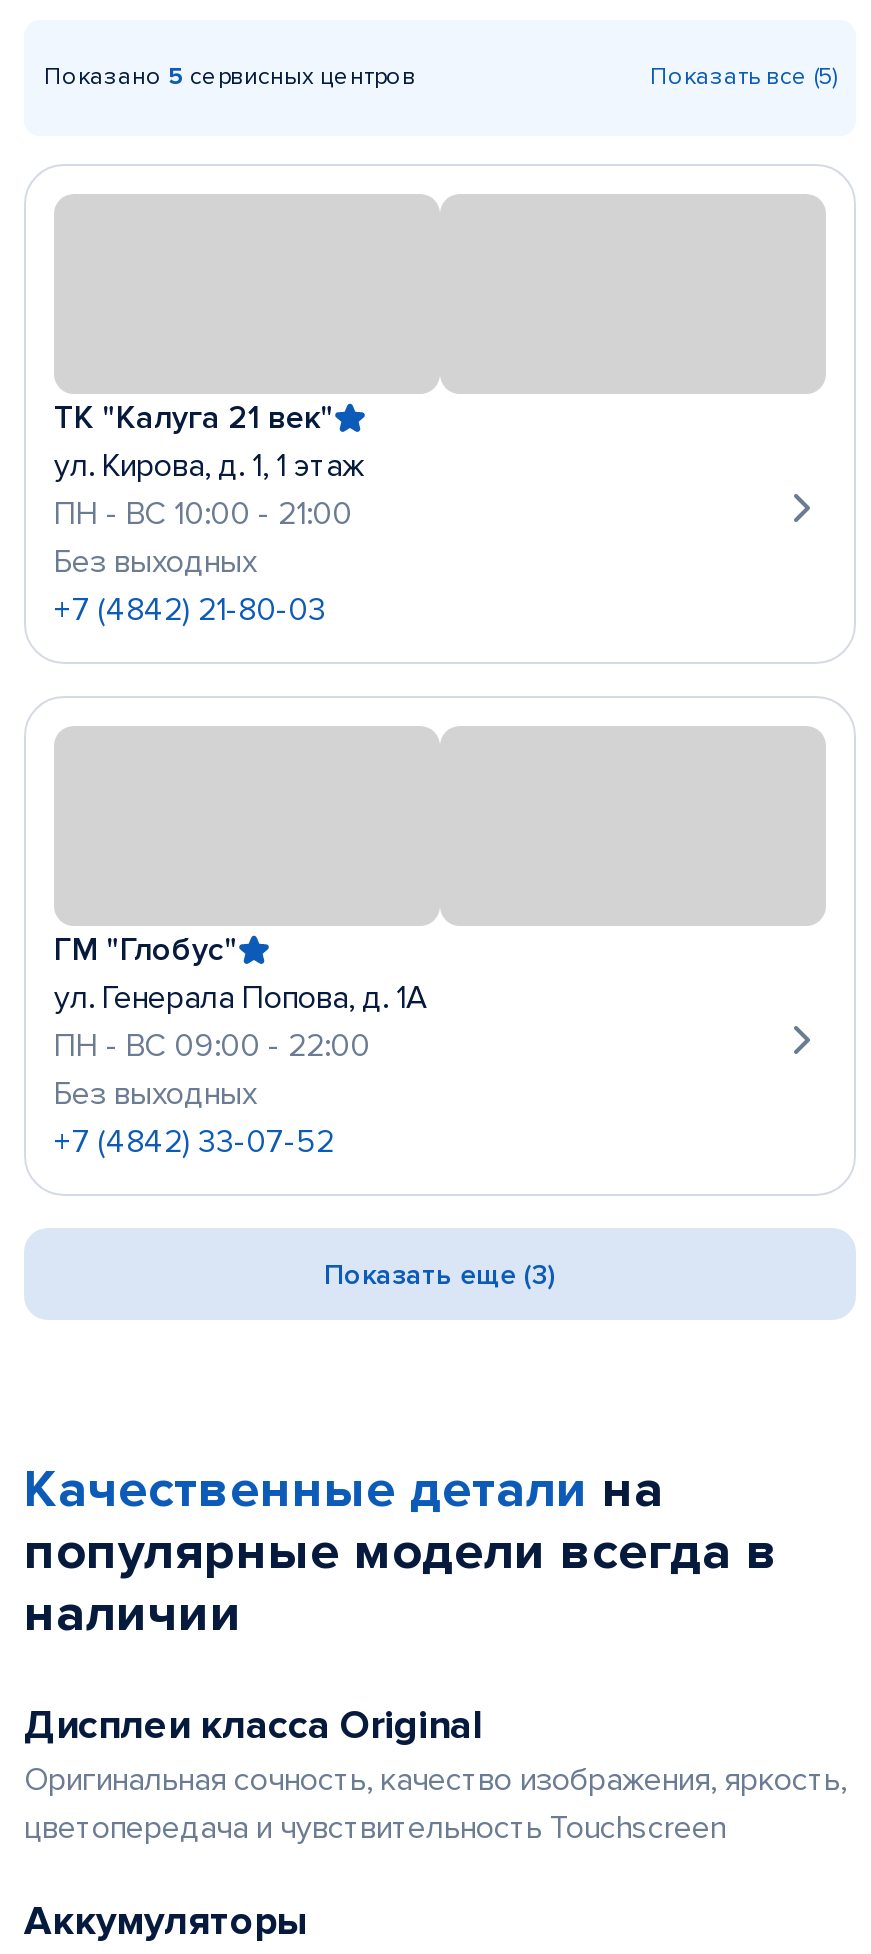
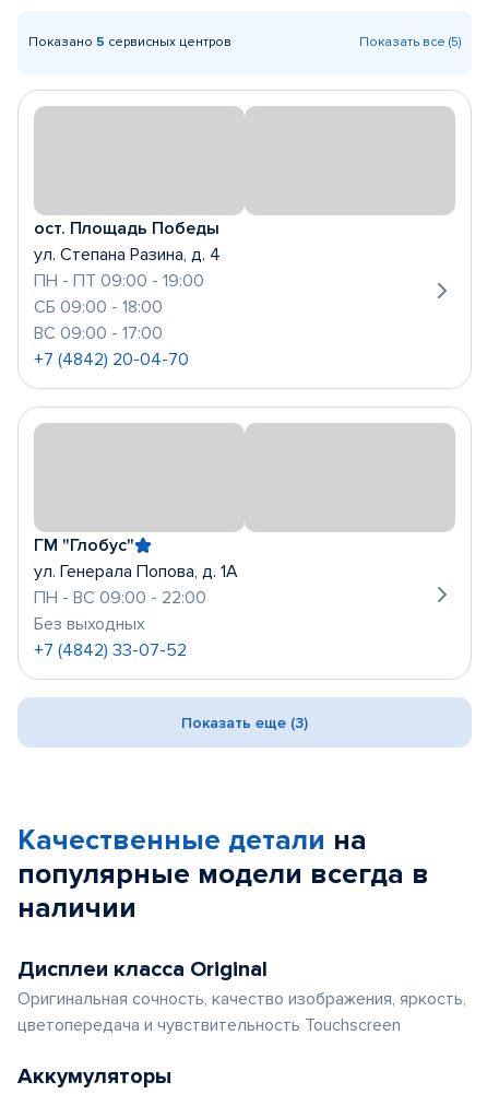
[54,398,364,630] ТК "Калуга 21 век" | ул. Кирова, д. 1, 1 этаж | ПН - ВС 10:00 - 21:00 | Без выходных | +7 (4842) 21-80-03 -> [34,217,221,370] ост. Площадь Победы | ул. Степана Разина, д. 4 | ПН - ПТ 09:00 - 19:00 | СБ 09:00 - 18:00 | ВС 09:00 - 17:00 | +7 (4842) 20-04-70

